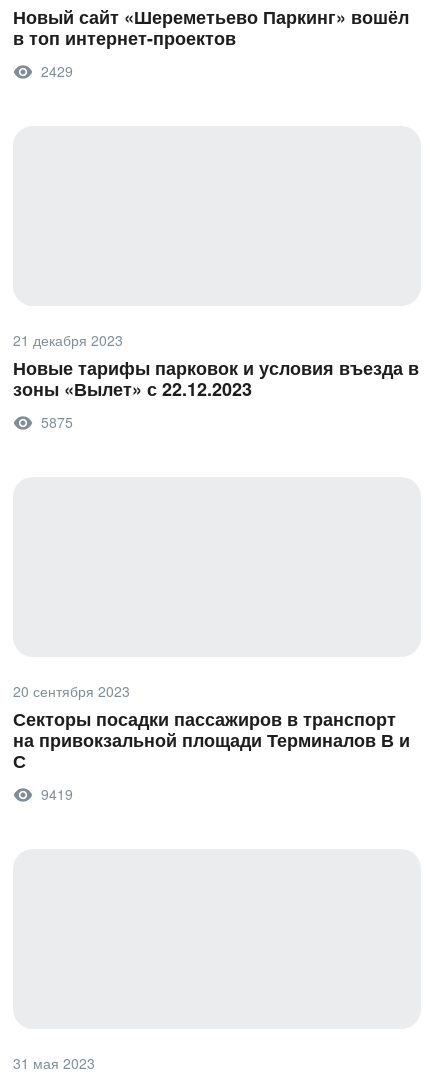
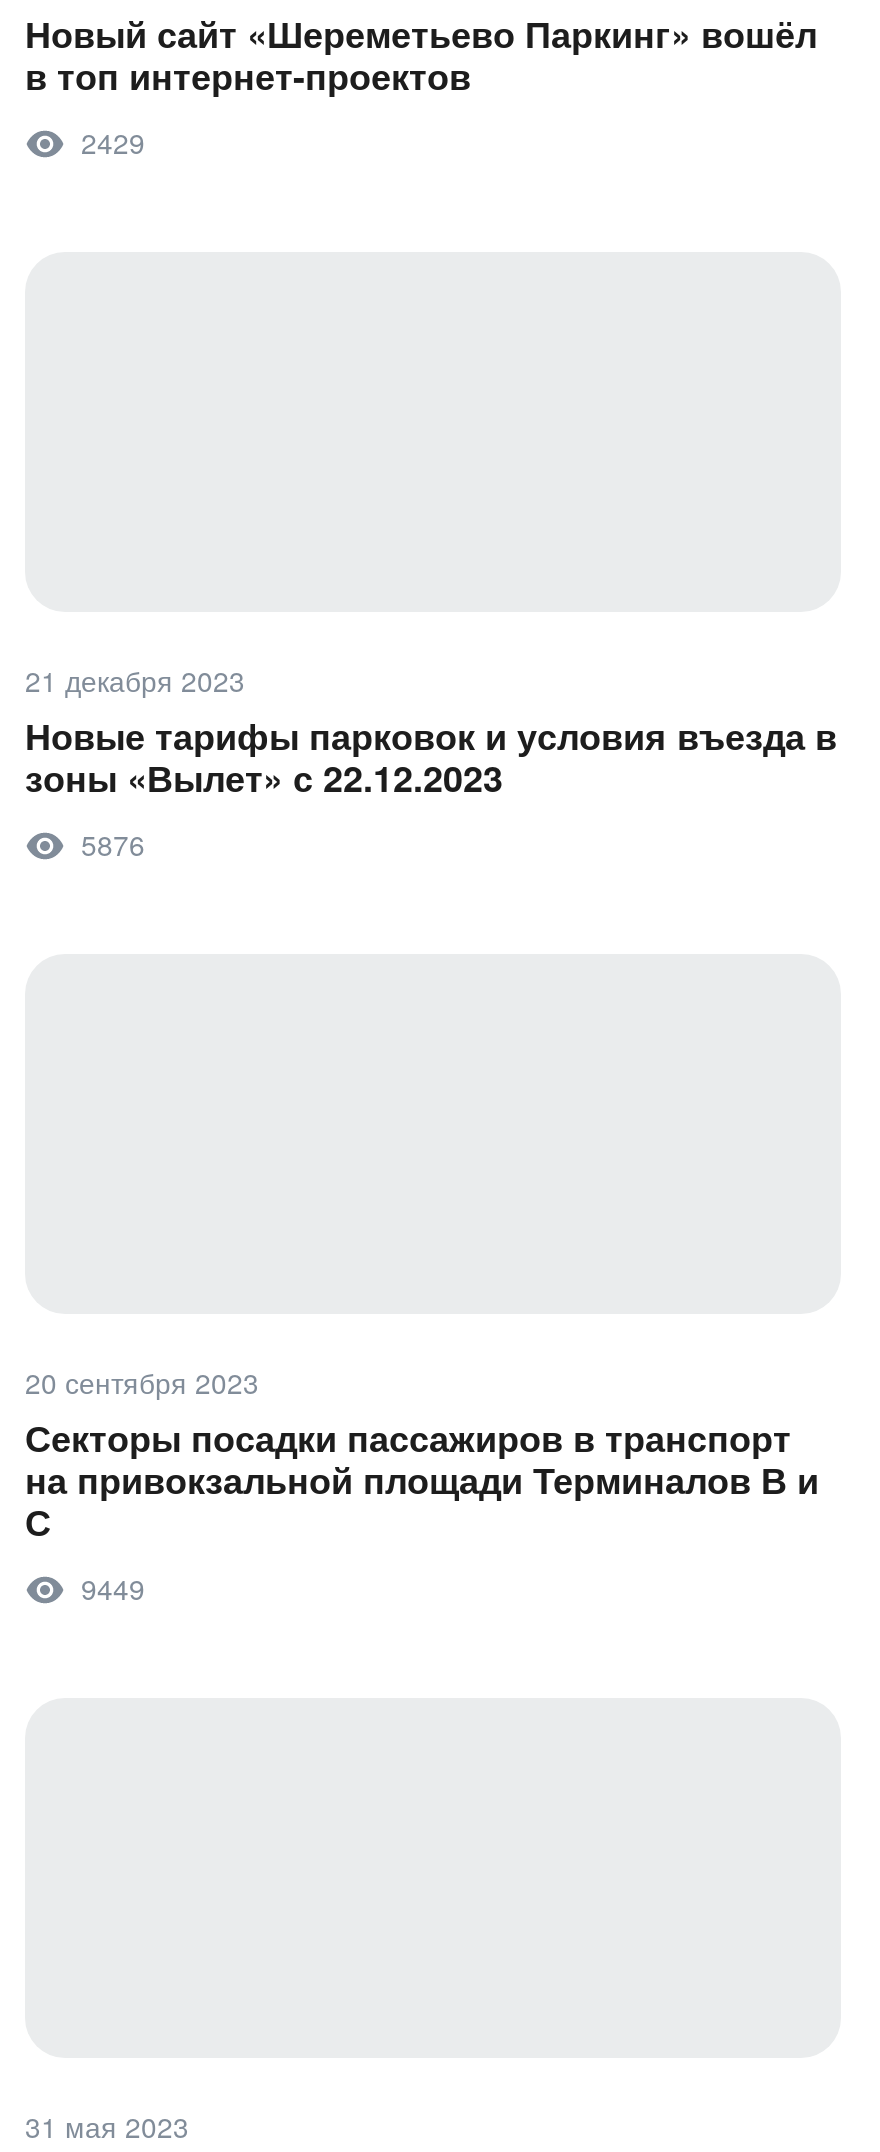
[41,412,73,432] 5875 -> [81,824,145,864] 5876
[41,784,73,804] 9419 -> [81,1568,145,1608] 9449

